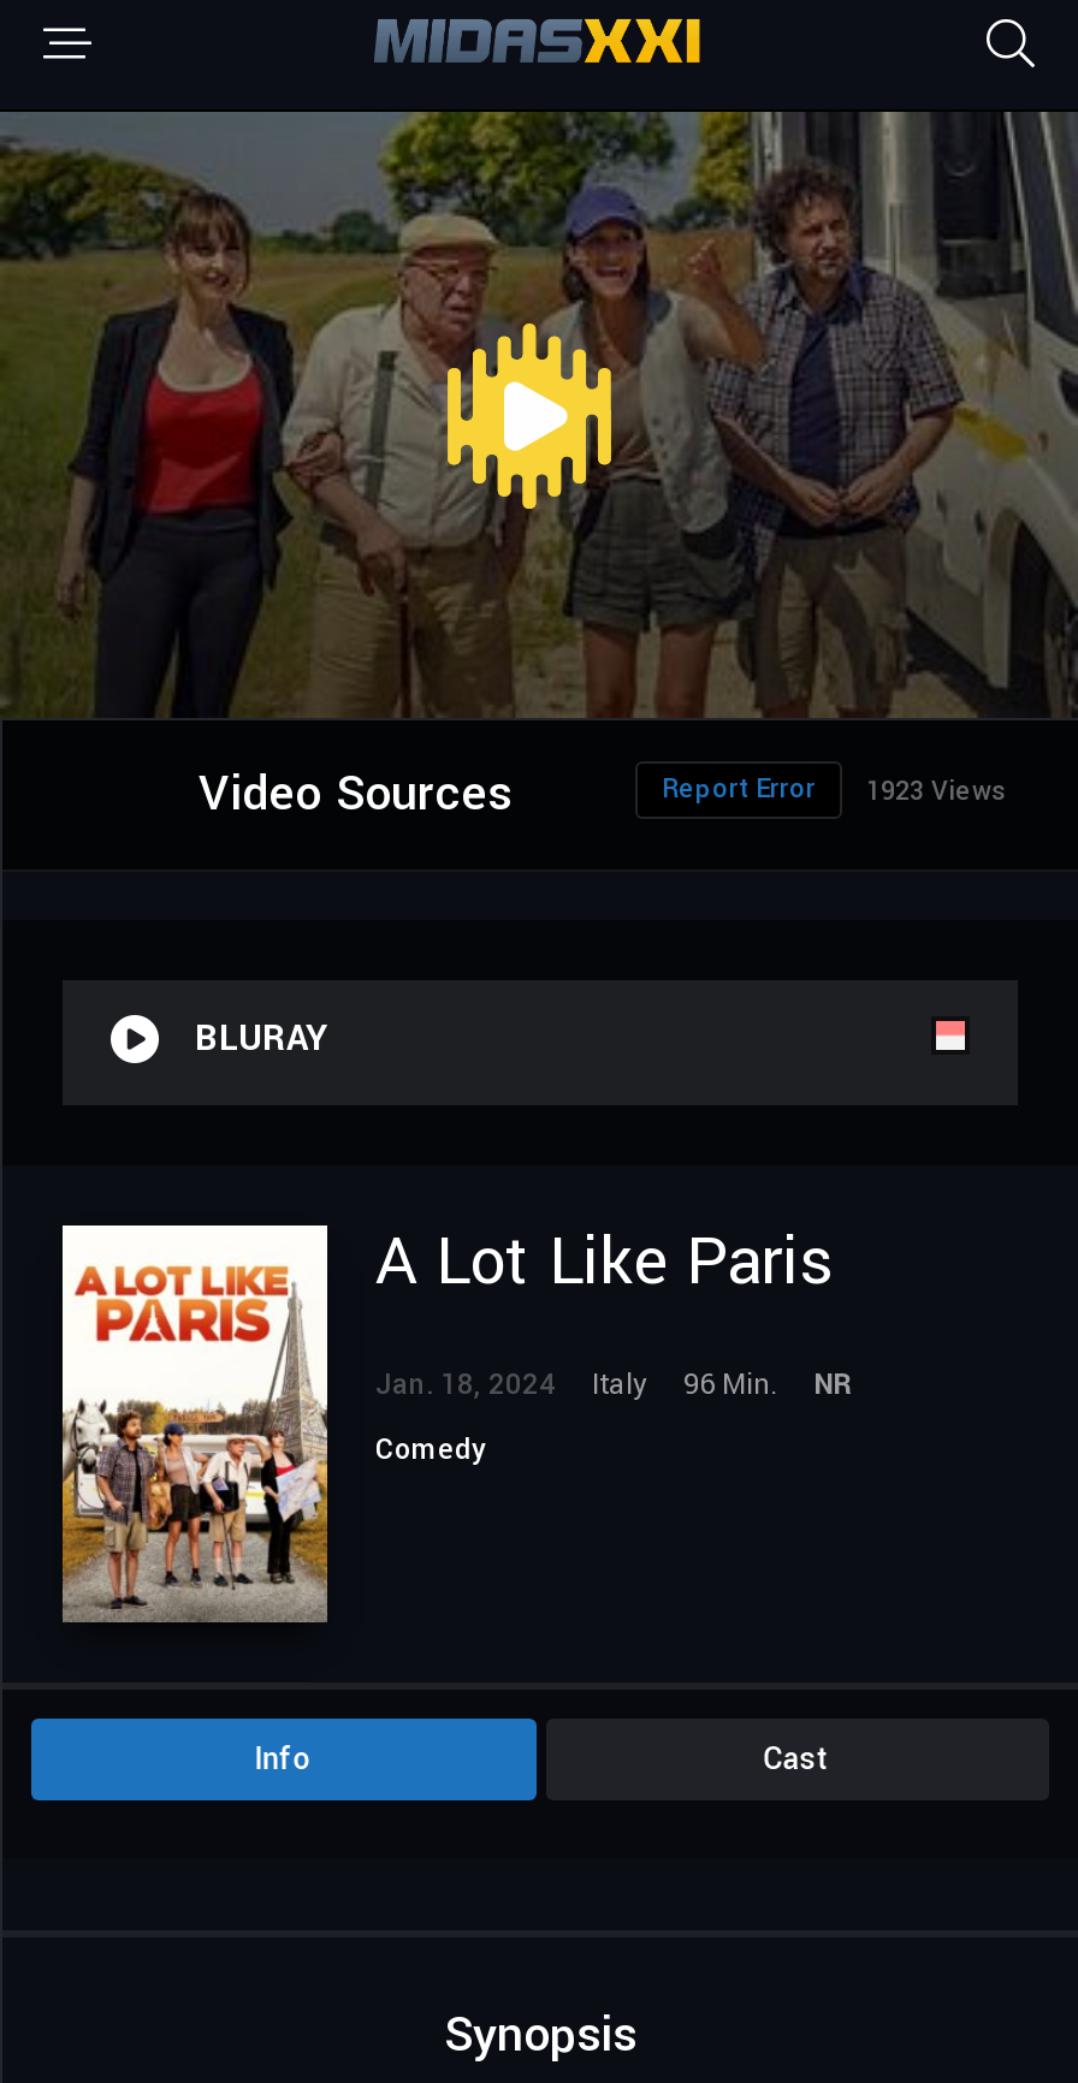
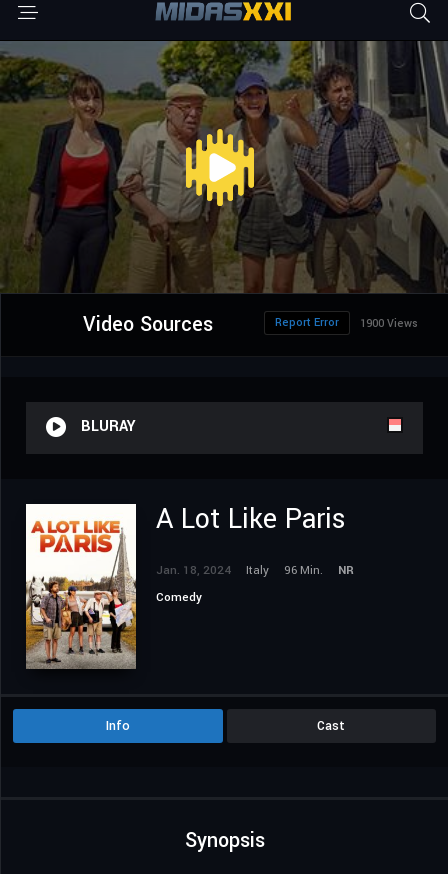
[662,771,1006,810] Report Error 1923 Views -> [275,315,418,331] Report Error 1900 Views

